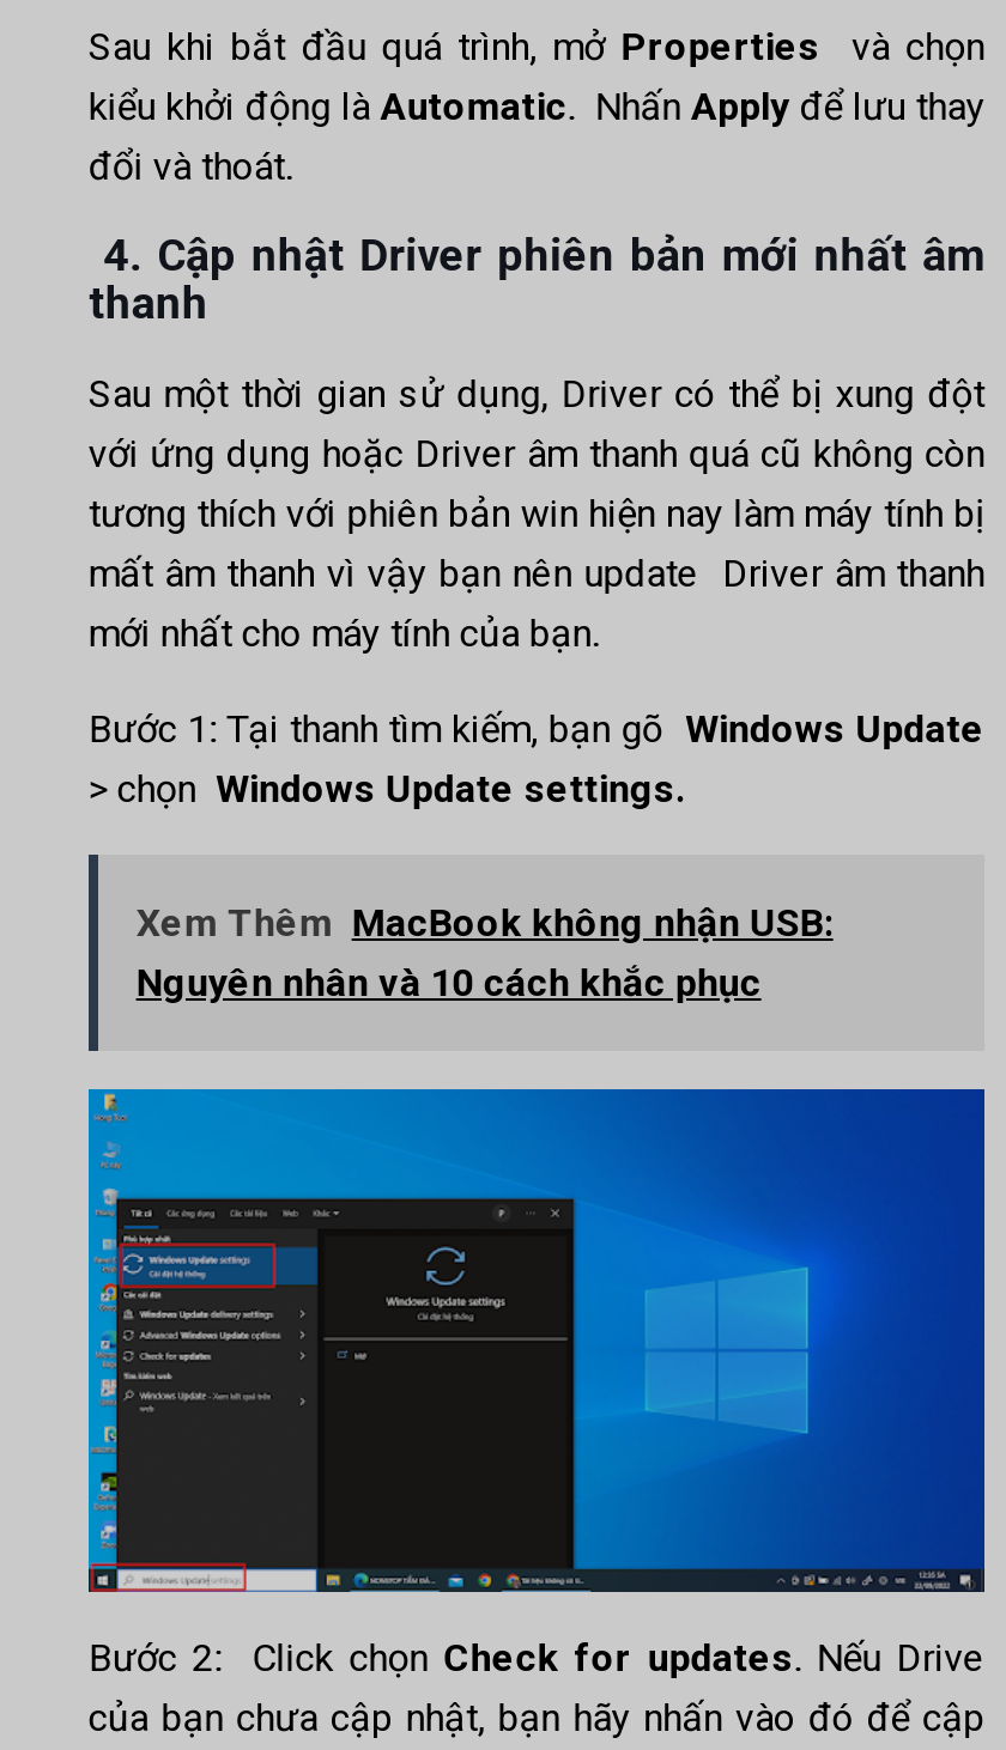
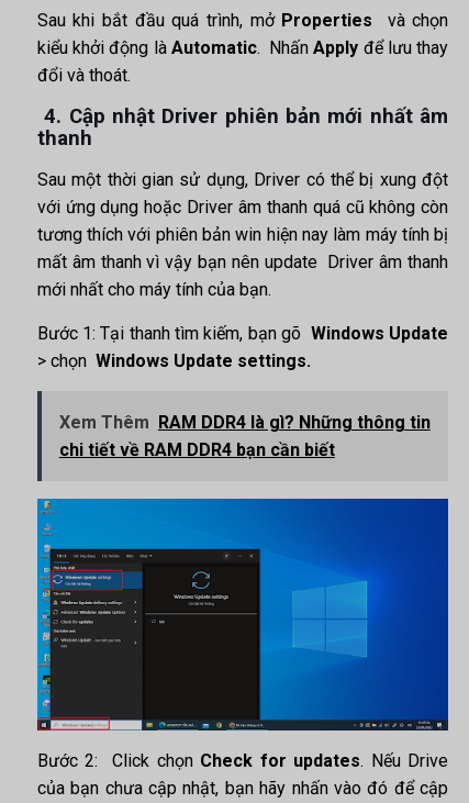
[136,899,833,1004] Xem Thêm MacBook không nhận USB: | Nguyên nhân và 10 cách khắc phục -> [59,412,430,461] Xem Thêm RAM DDR4 là gì? Những thông tin | chi tiết về RAM DDR4 bạn cần biết

